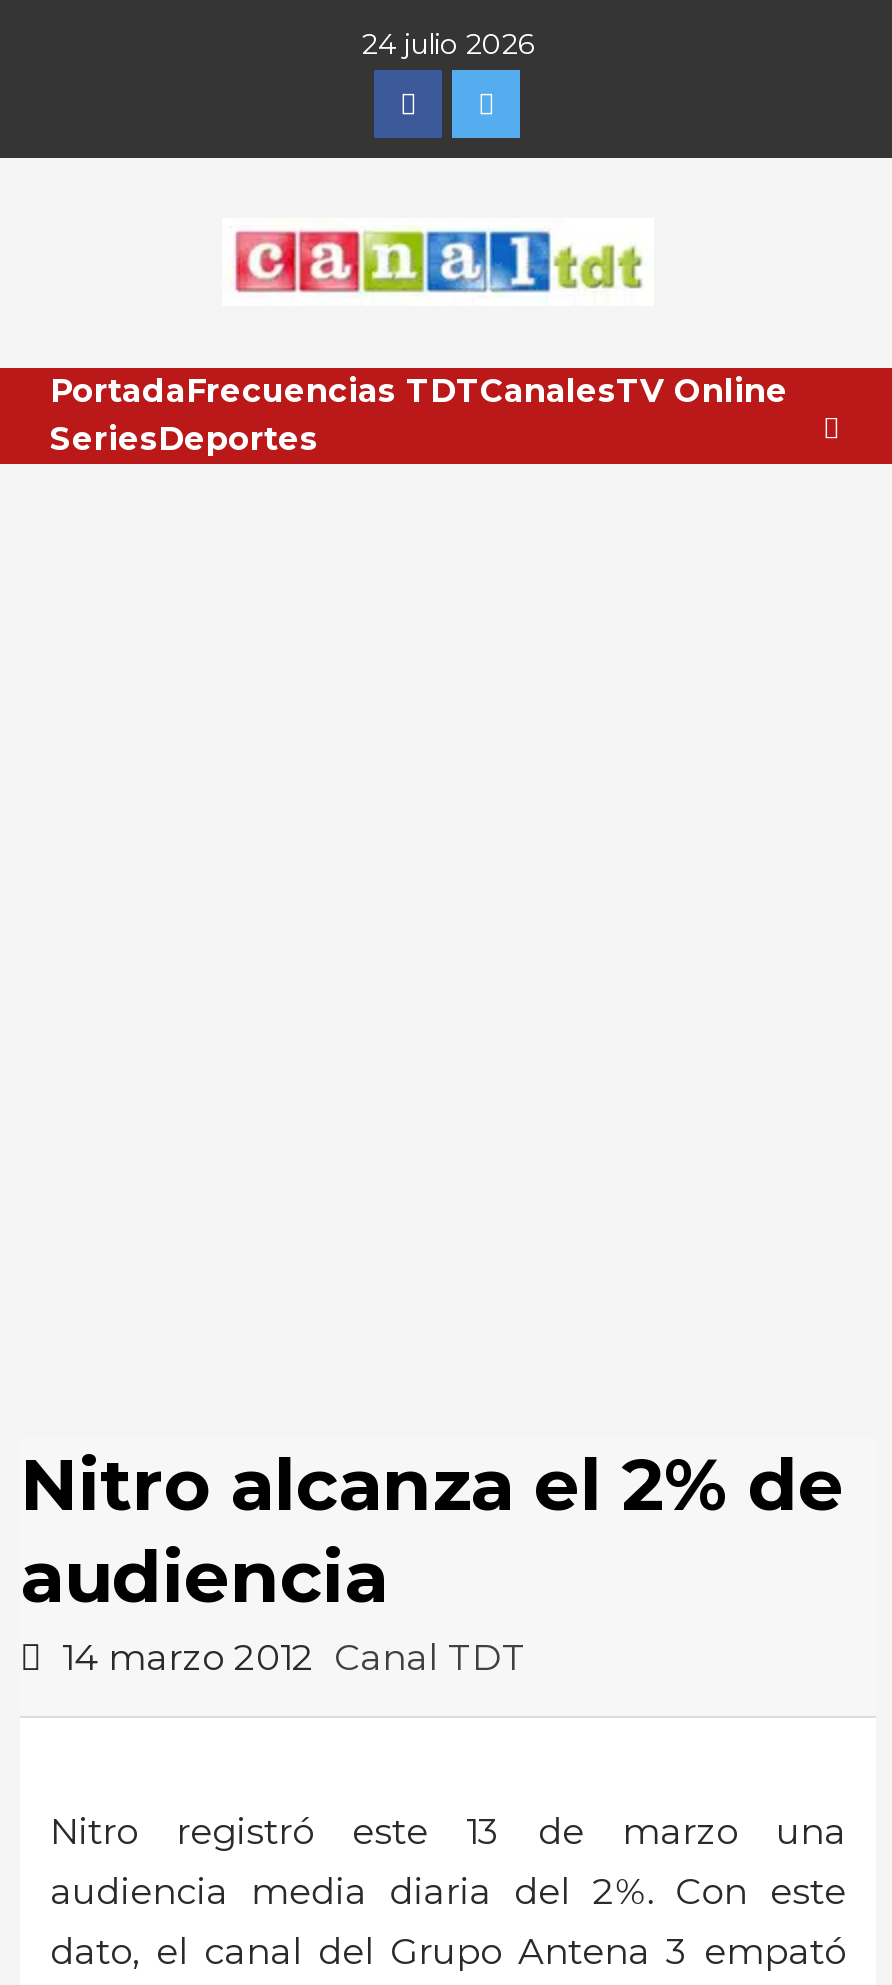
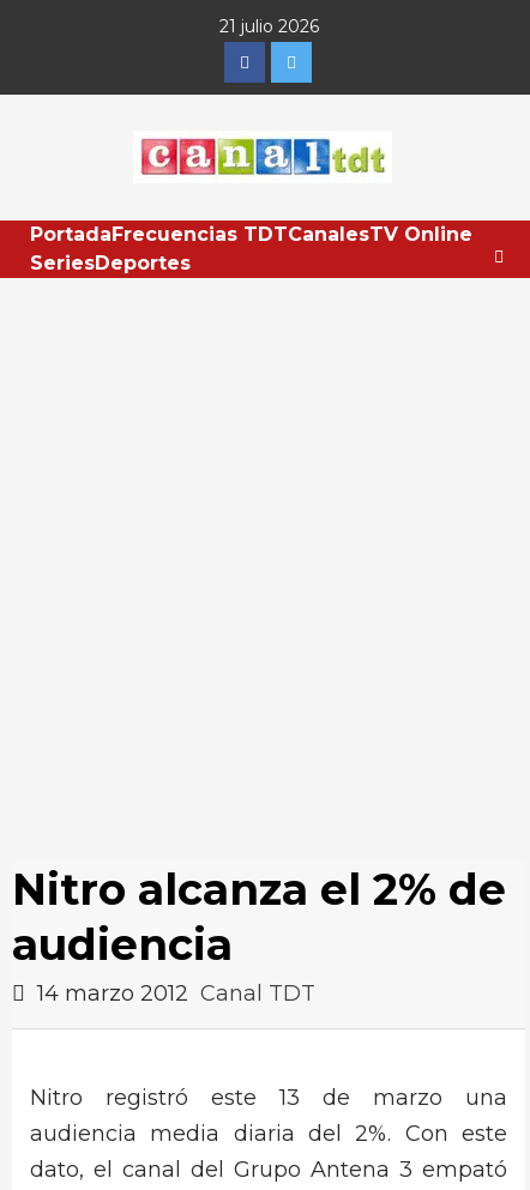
[362,26,534,62] 24 julio 2026 -> [219,16,318,37] 21 julio 2026

